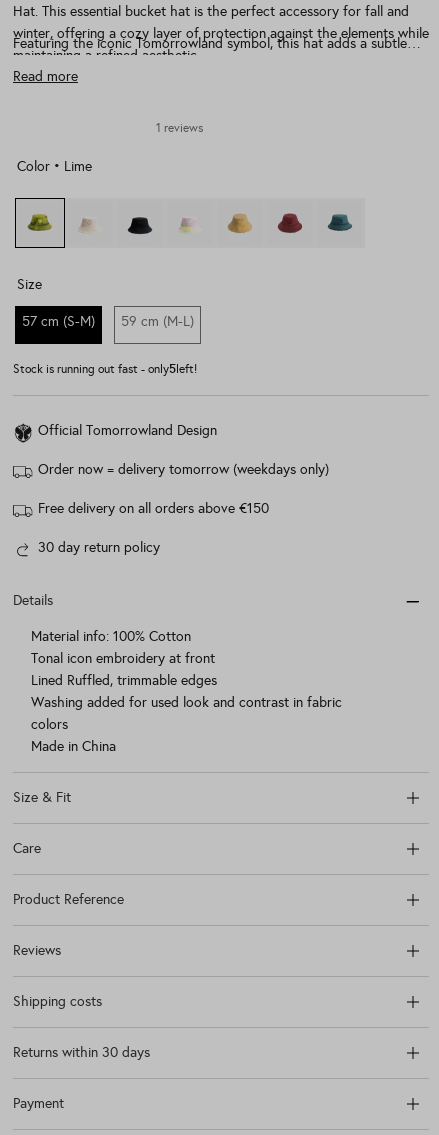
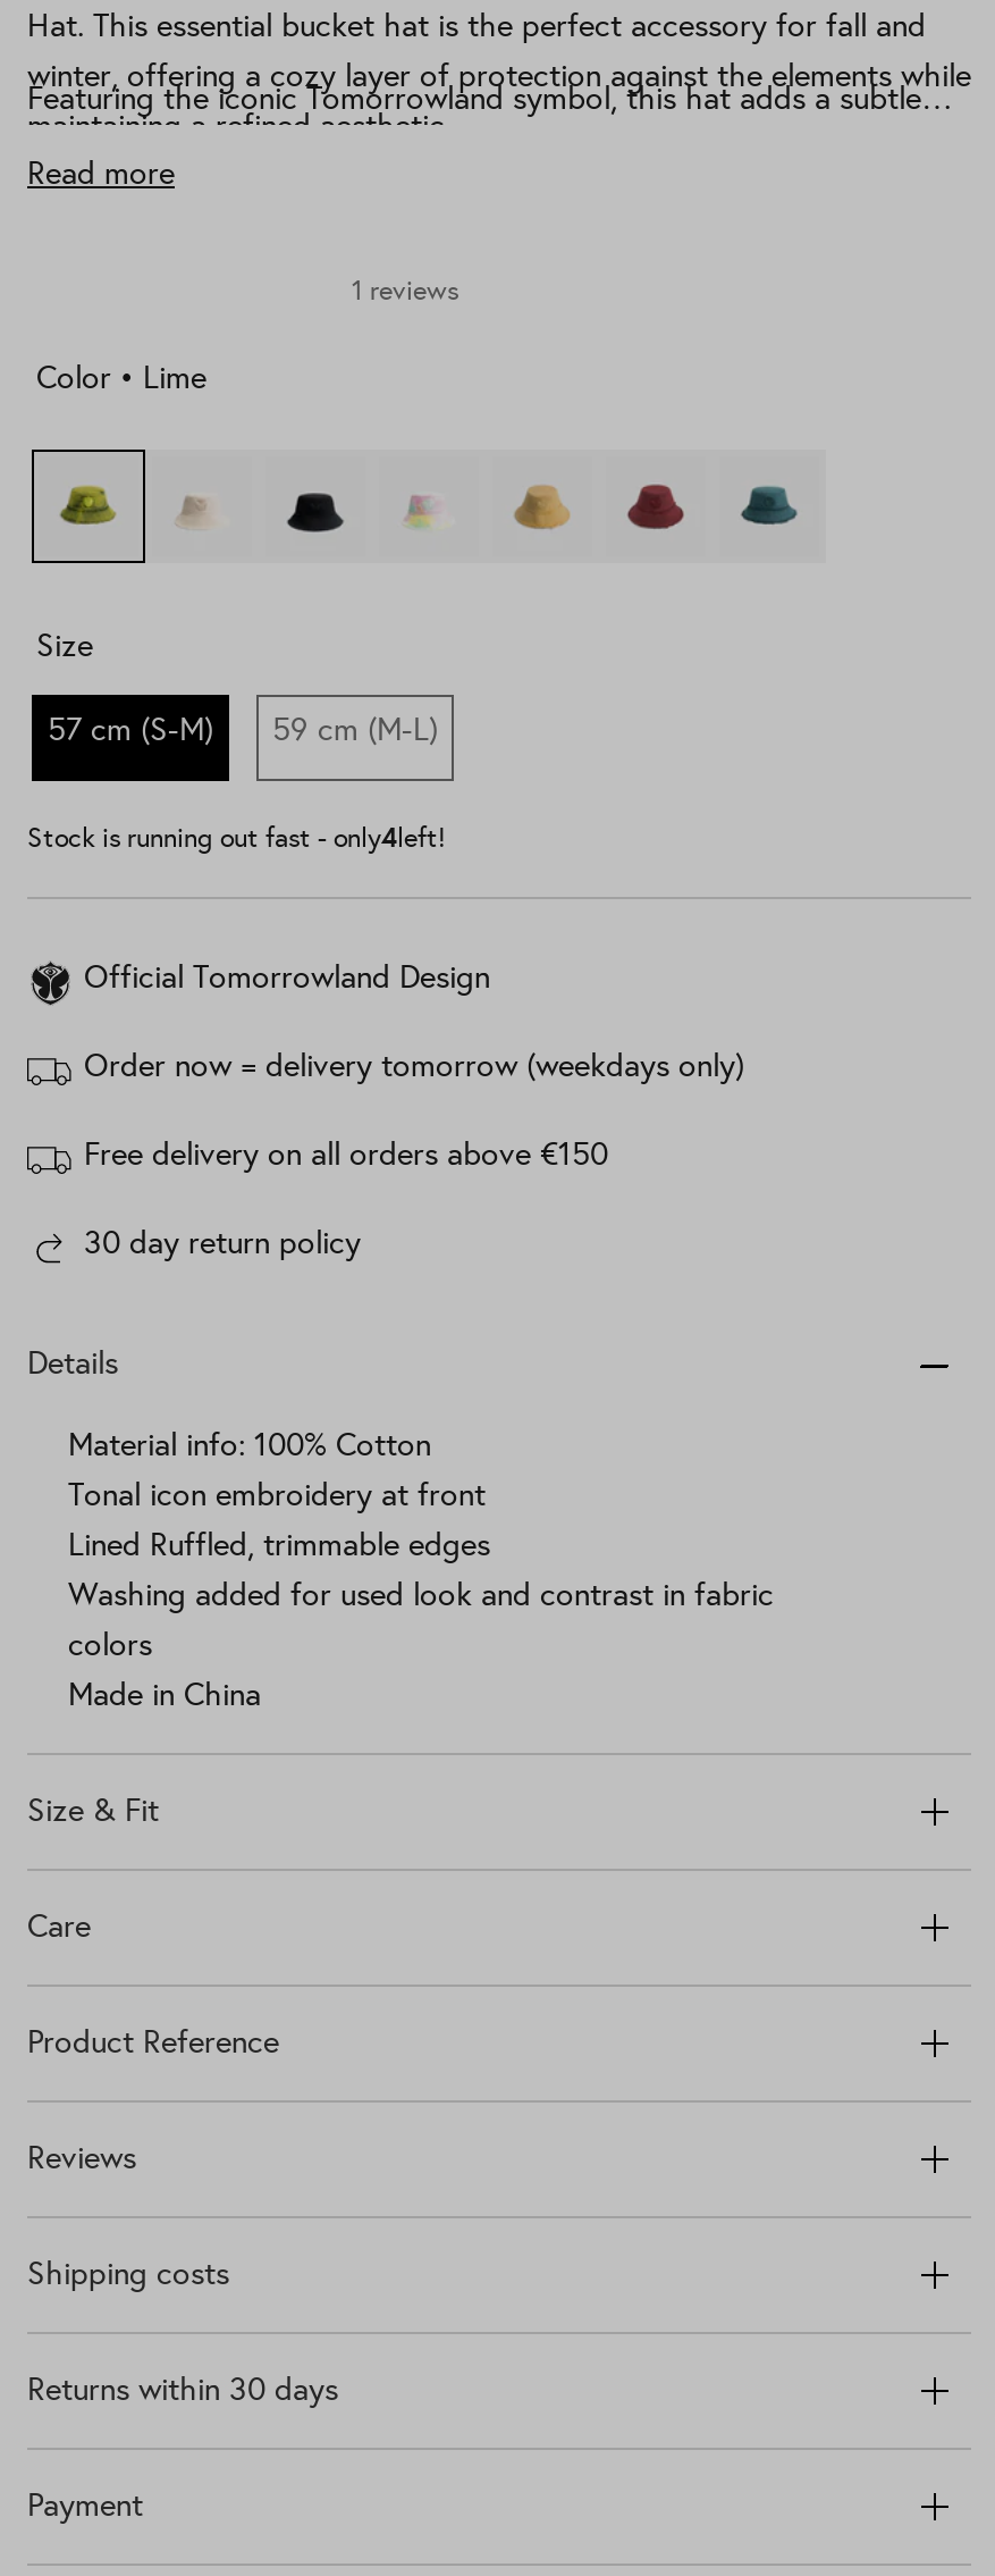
[13,361,197,377] Stock is running out fast - only5left! -> [27,820,445,856] Stock is running out fast - only4left!

